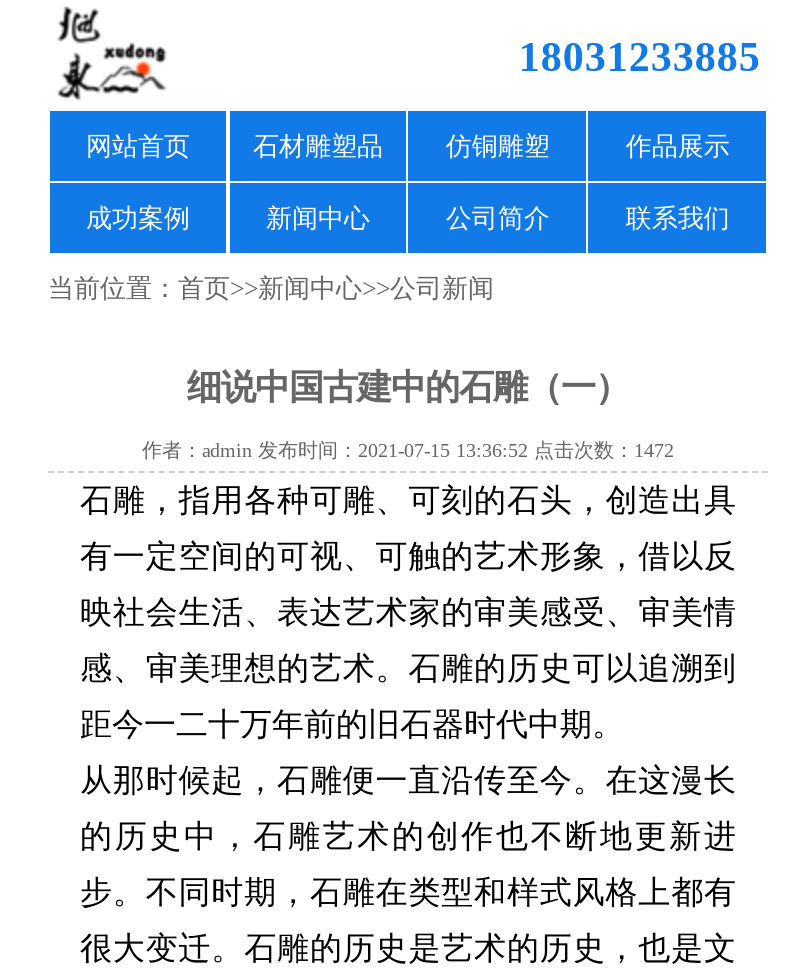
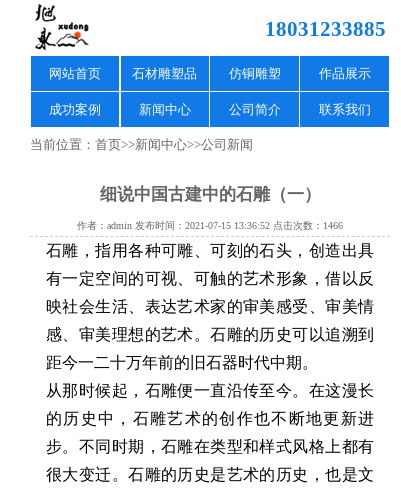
[142,439,674,461] 作者：admin 发布时间：2021-07-15 13:36:52 点击次数：1472 -> [77,220,343,231] 作者：admin 发布时间：2021-07-15 13:36:52 点击次数：1466

